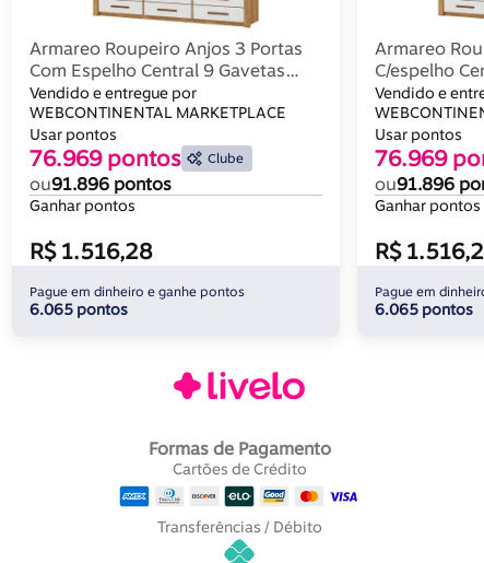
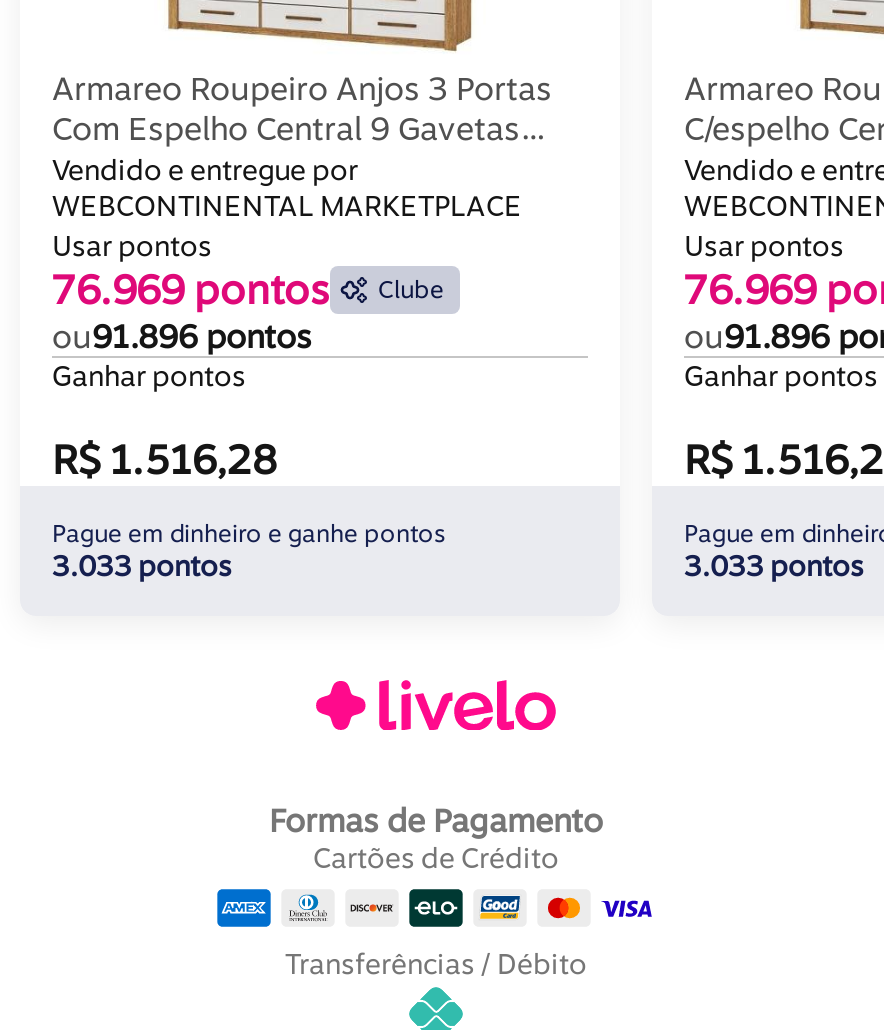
[29,299,128,318] 6.065 pontos -> [52,548,232,582] 3.033 pontos
[375,299,473,318] 6.065 pontos -> [684,548,864,582] 3.033 pontos

